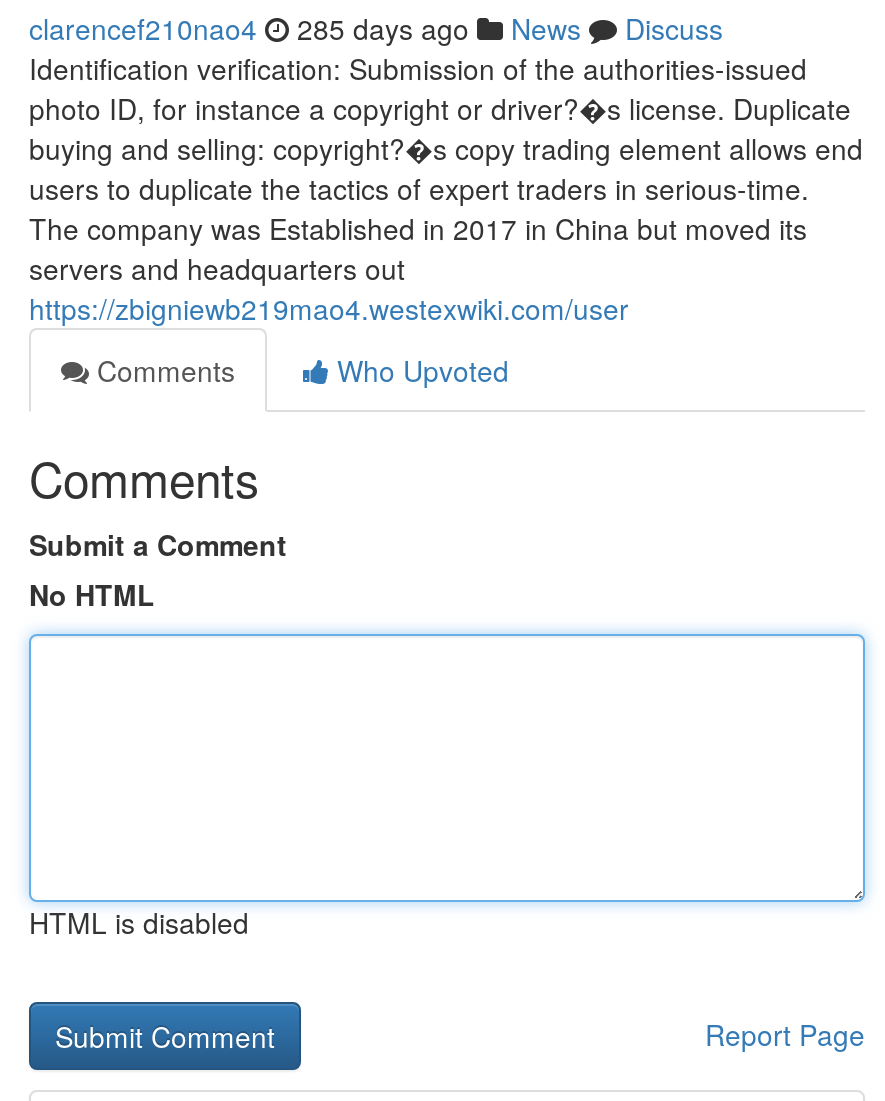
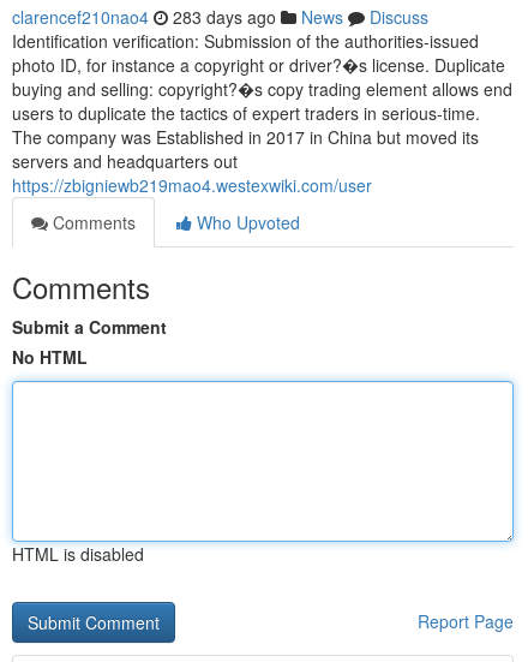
[29,8,723,48] clarencef210nao4 285 days ago News Discuss -> [12,5,428,29] clarencef210nao4 283 days ago News Discuss

